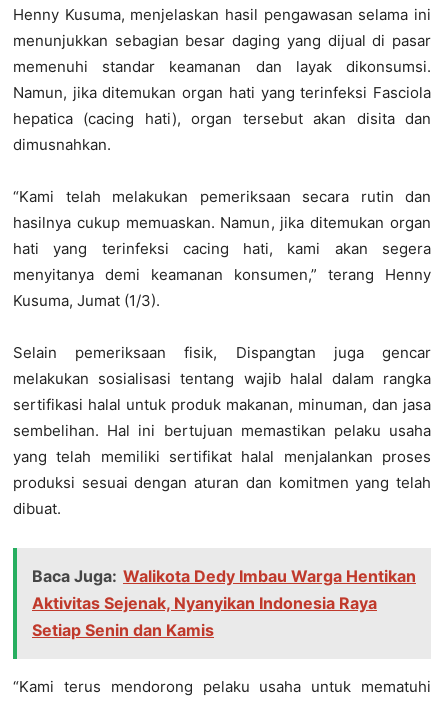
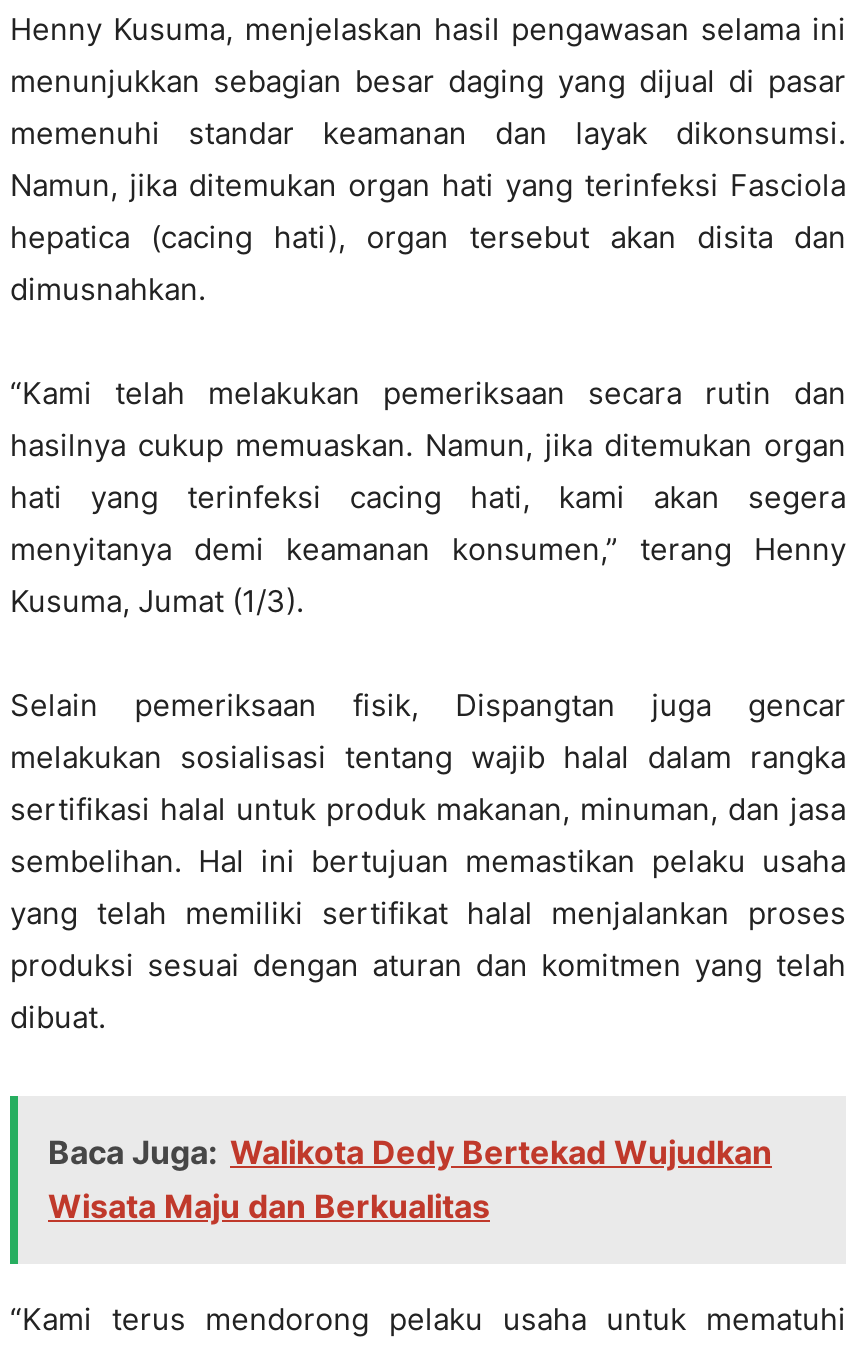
[32,566,416,640] Baca Juga: Walikota Dedy Imbau Warga Hentikan | Aktivitas Sejenak, Nyanyikan Indonesia Raya | Setiap Senin dan Kamis -> [48,1132,772,1226] Baca Juga: Walikota Dedy Bertekad Wujudkan | Wisata Maju dan Berkualitas

